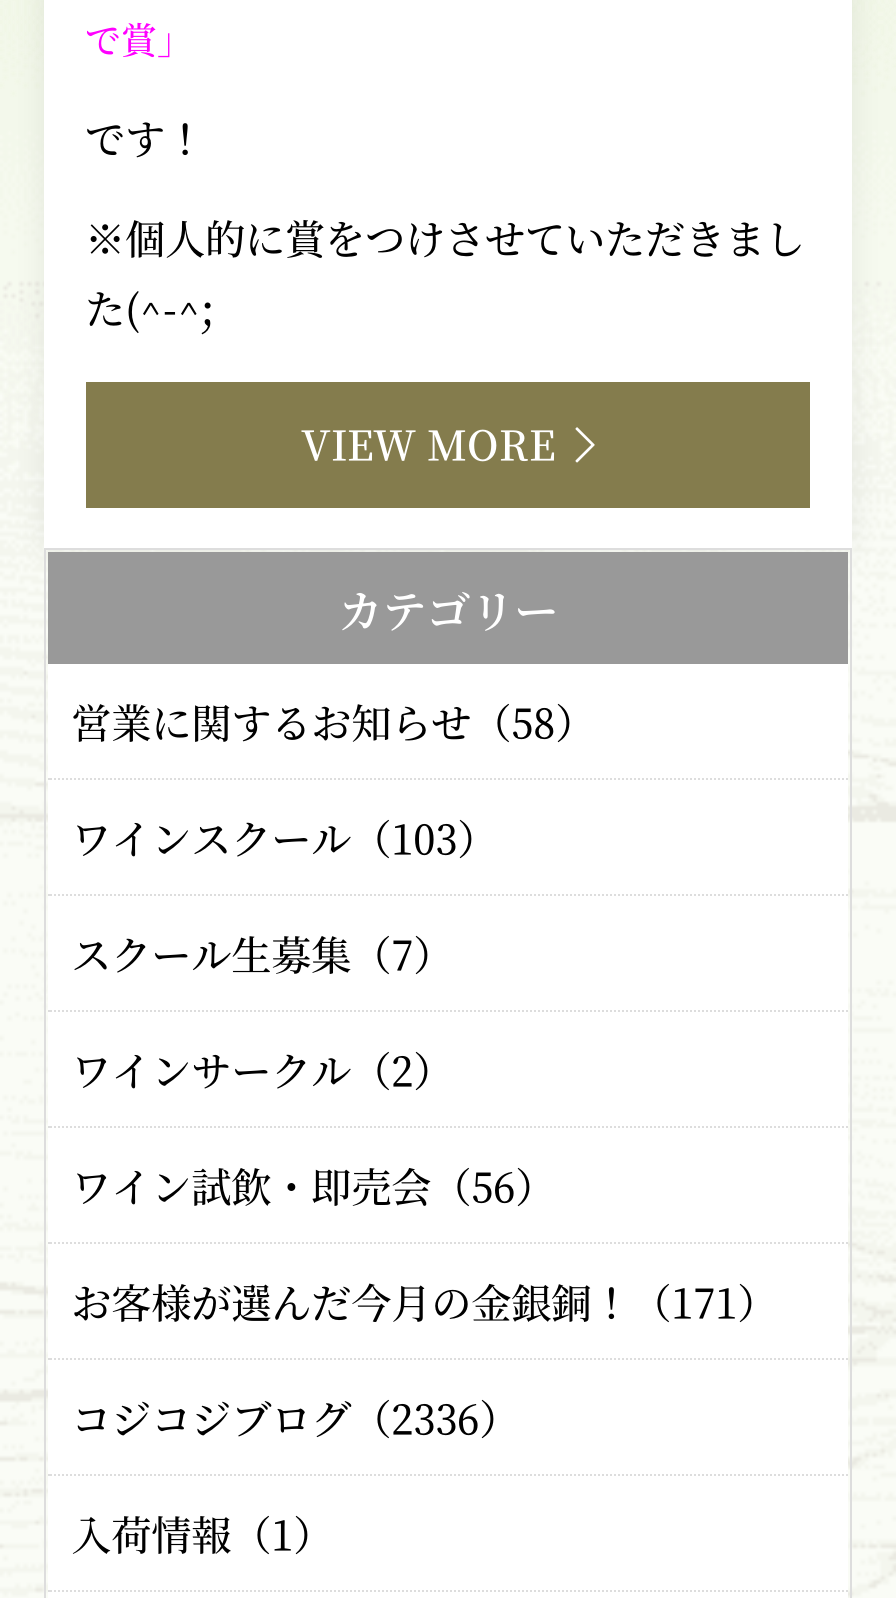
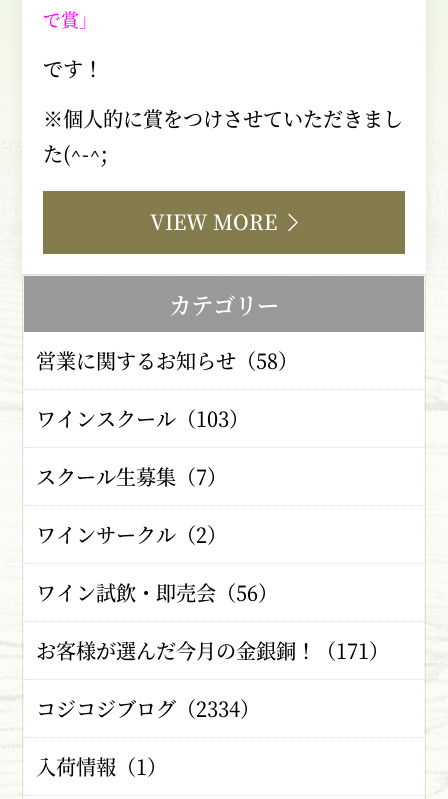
[71,1388,519,1446] コジコジブログ（2336） -> [36,694,260,723] コジコジブログ（2334）

